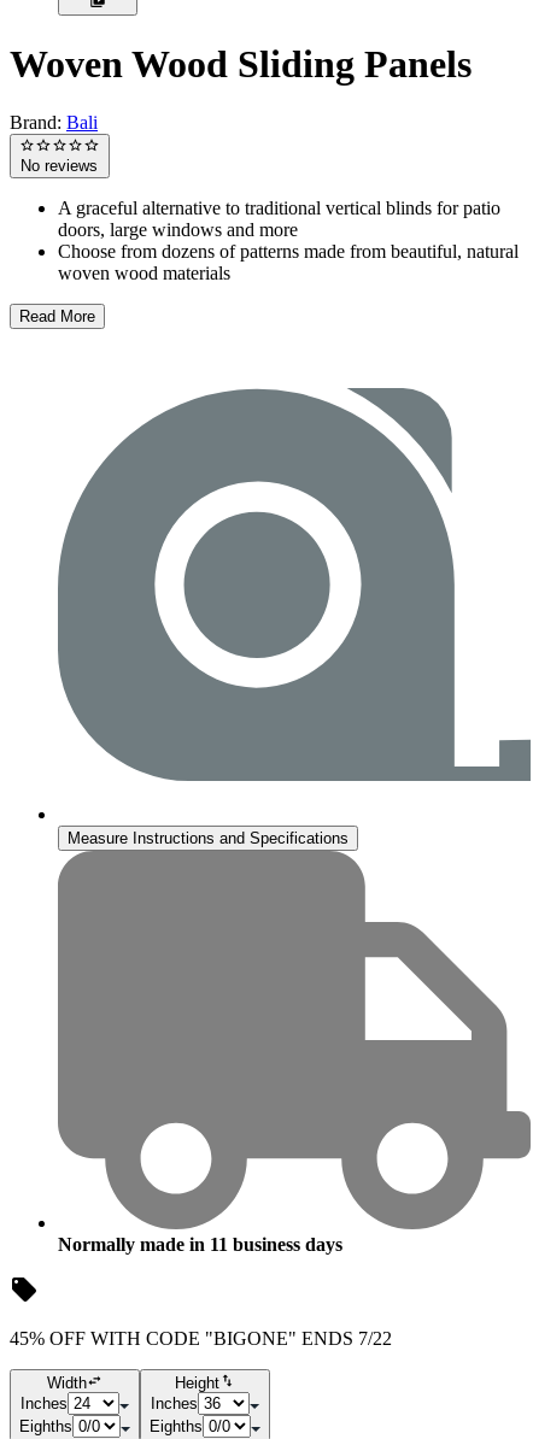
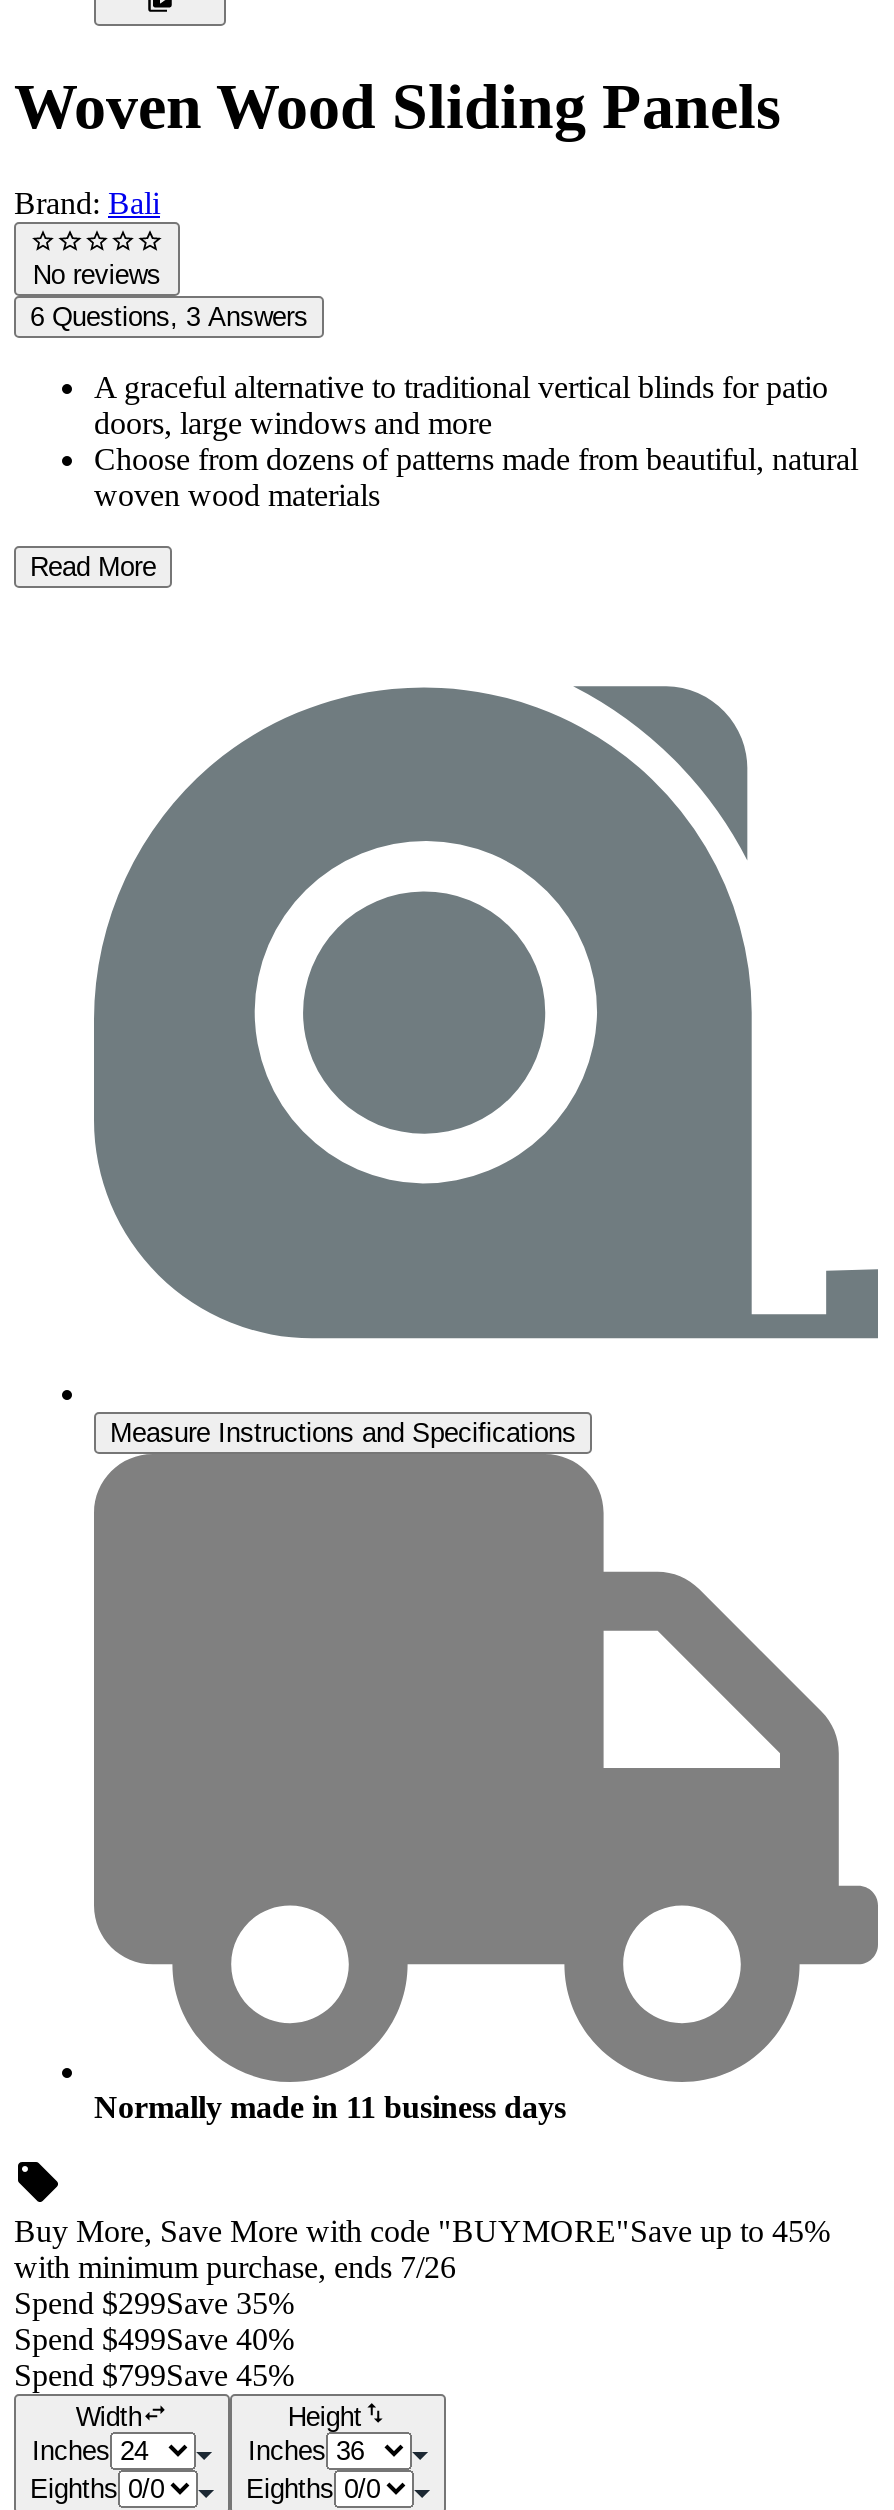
none -> [30,303,308,333] 6 Questions, 3 Answers
[10,1328,392,1348] 45% OFF WITH CODE "BIGONE" ENDS 7/22 -> [14,2213,830,2391] Buy More, Save More with code "BUYMORE"Save up to 45% | with minimum purchase, ends 7/26 | Spend $299Save 35% | Spend $499Save 40% | Spend $799Save 45%

